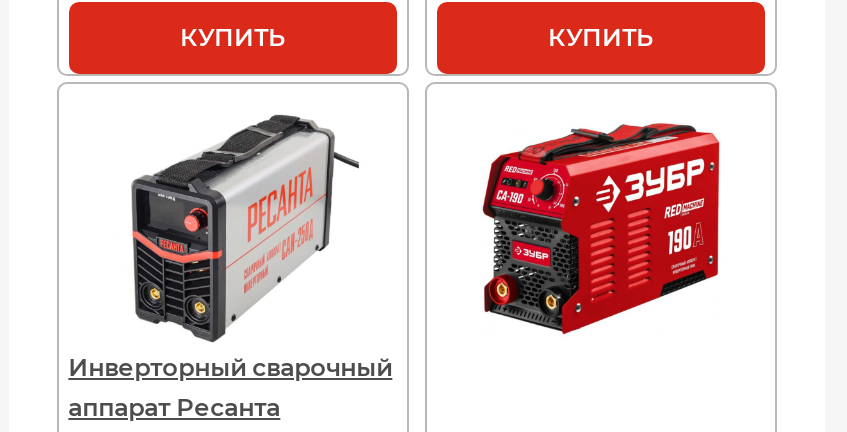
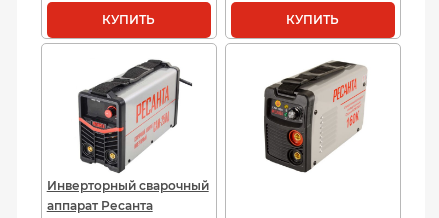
[481,118,721,340] [image] -> [254,60,372,173] [image]

